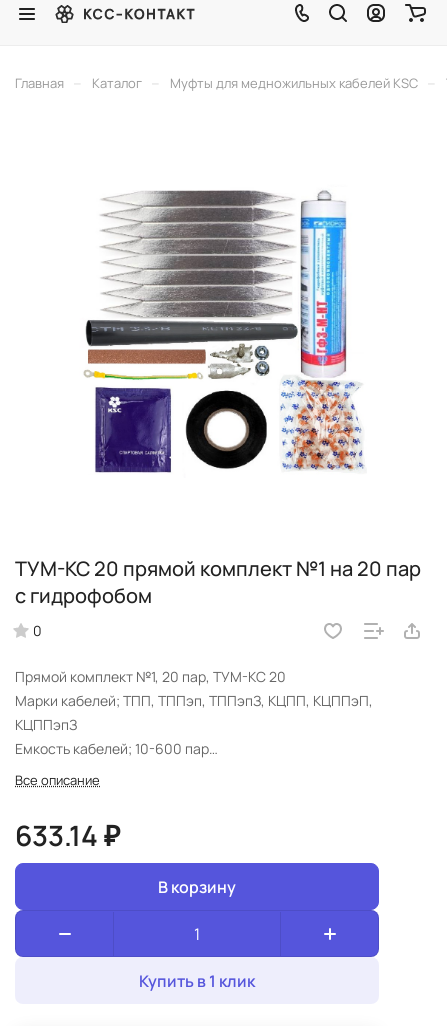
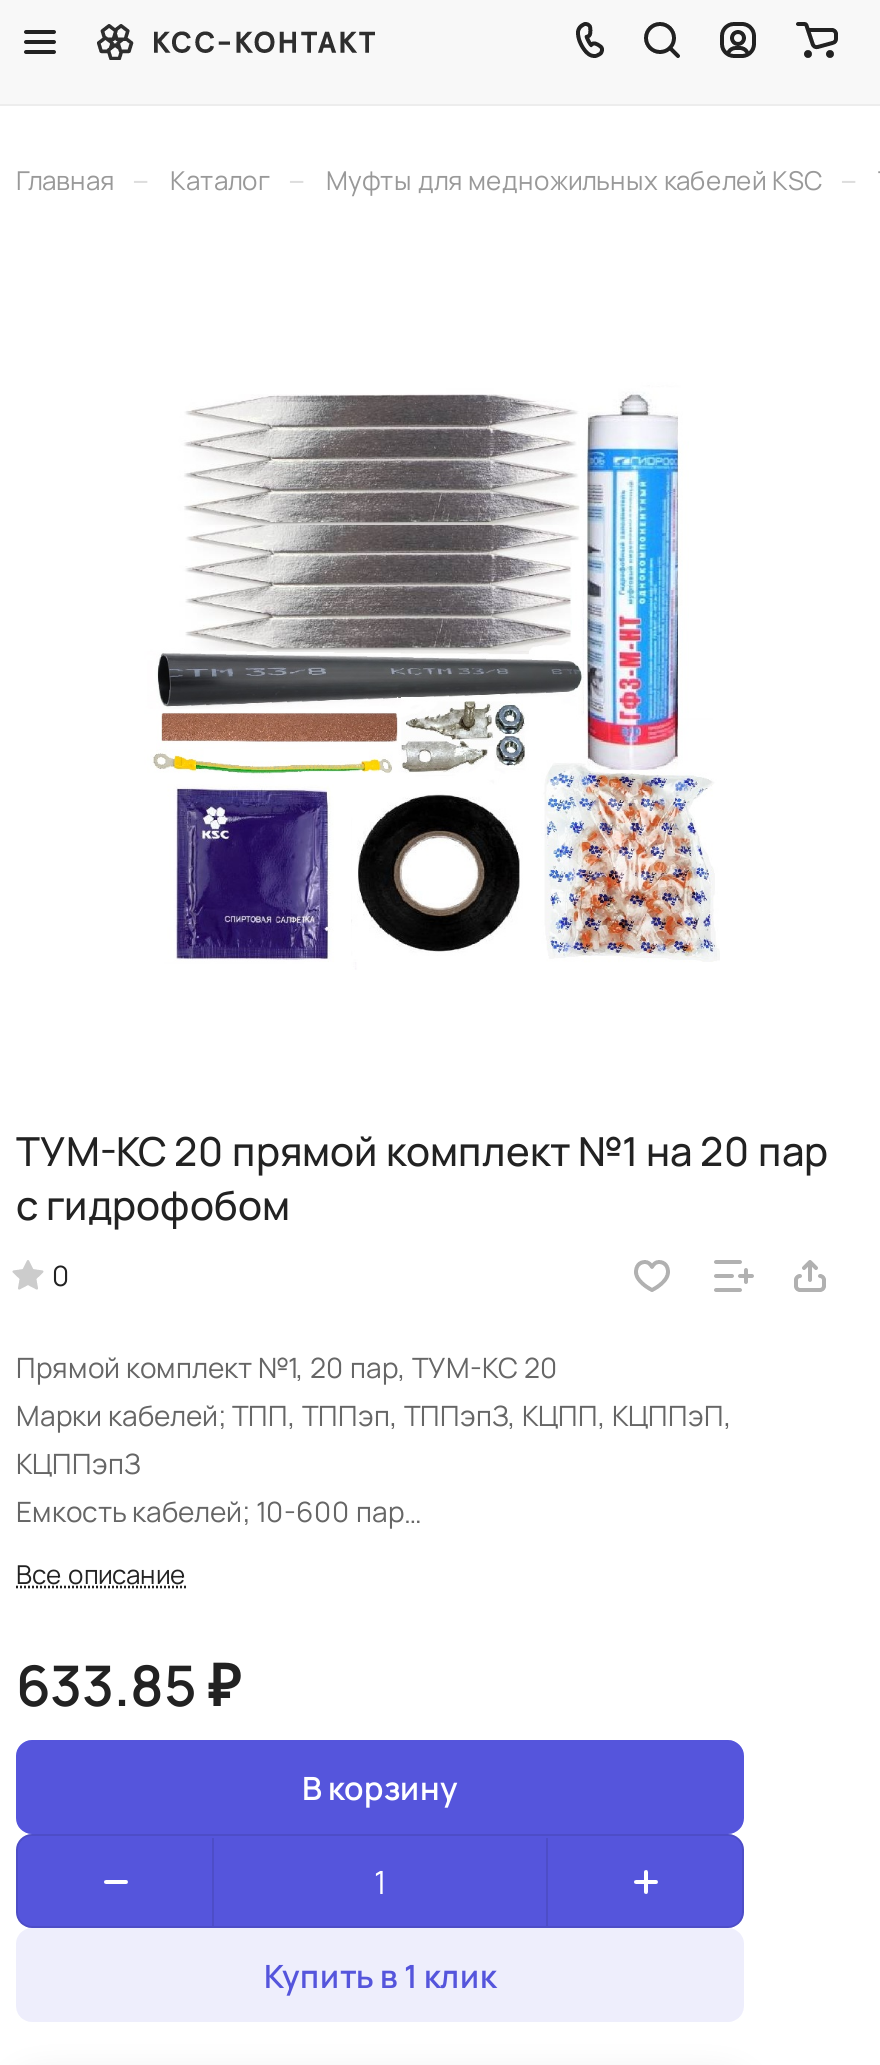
[15,816,120,854] 633.14 ₽ -> [16,1647,240,1723] 633.85 ₽

